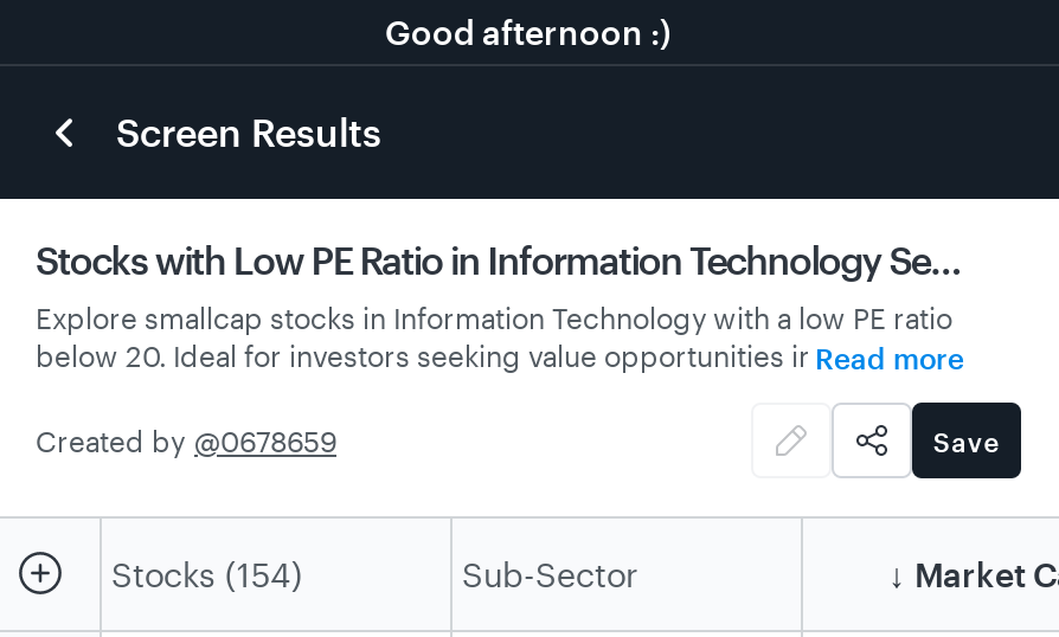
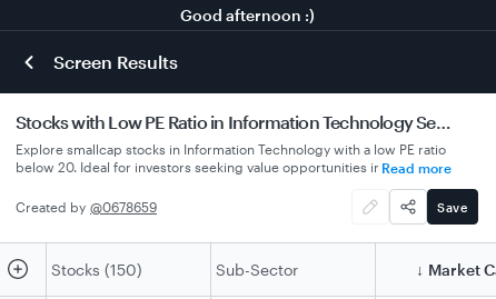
[111,554,303,594] Stocks (154) -> [51,260,142,279] Stocks (150)

